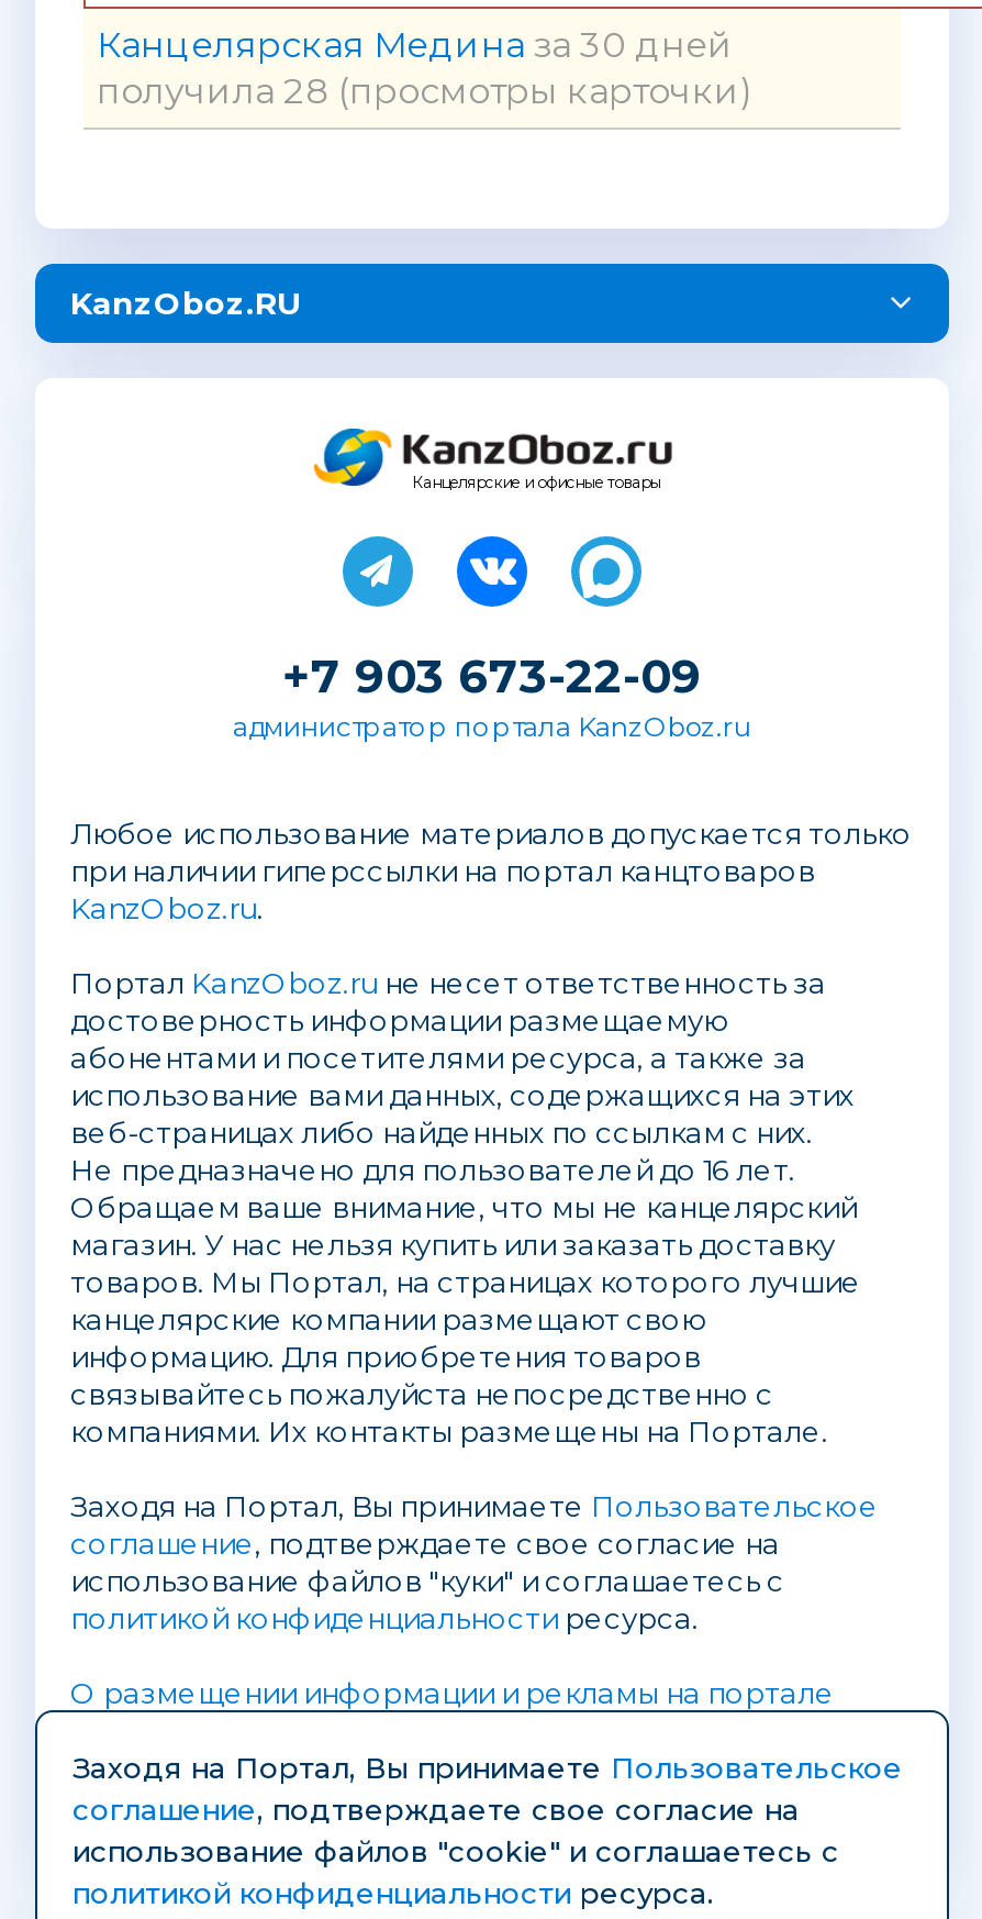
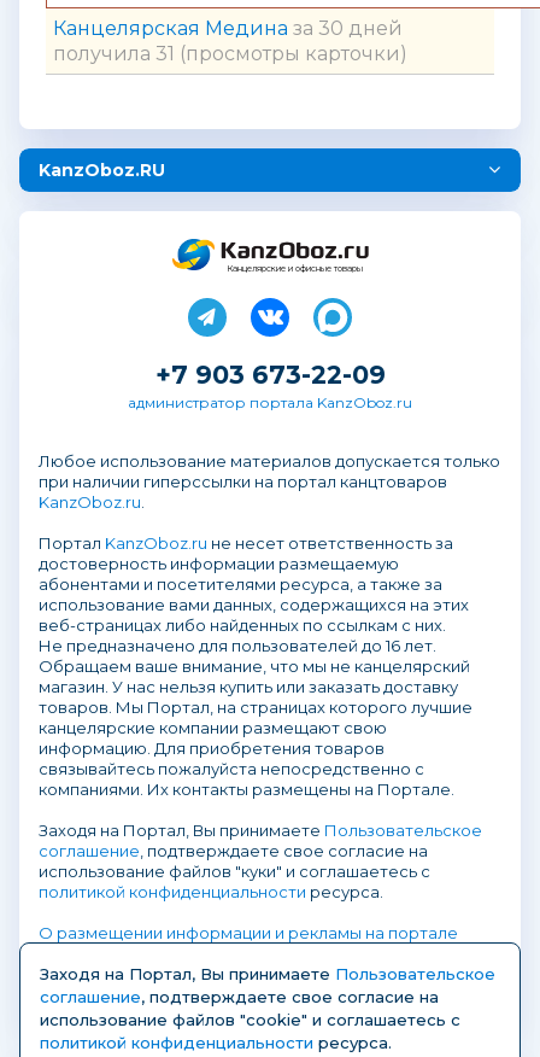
[97,70,754,112] получила 28 (просмотры карточки) -> [53,42,407,65] получила 31 (просмотры карточки)

